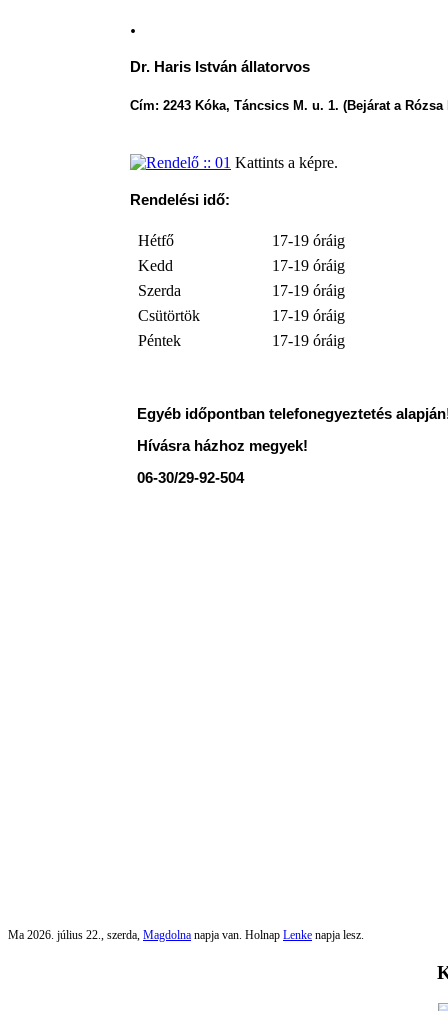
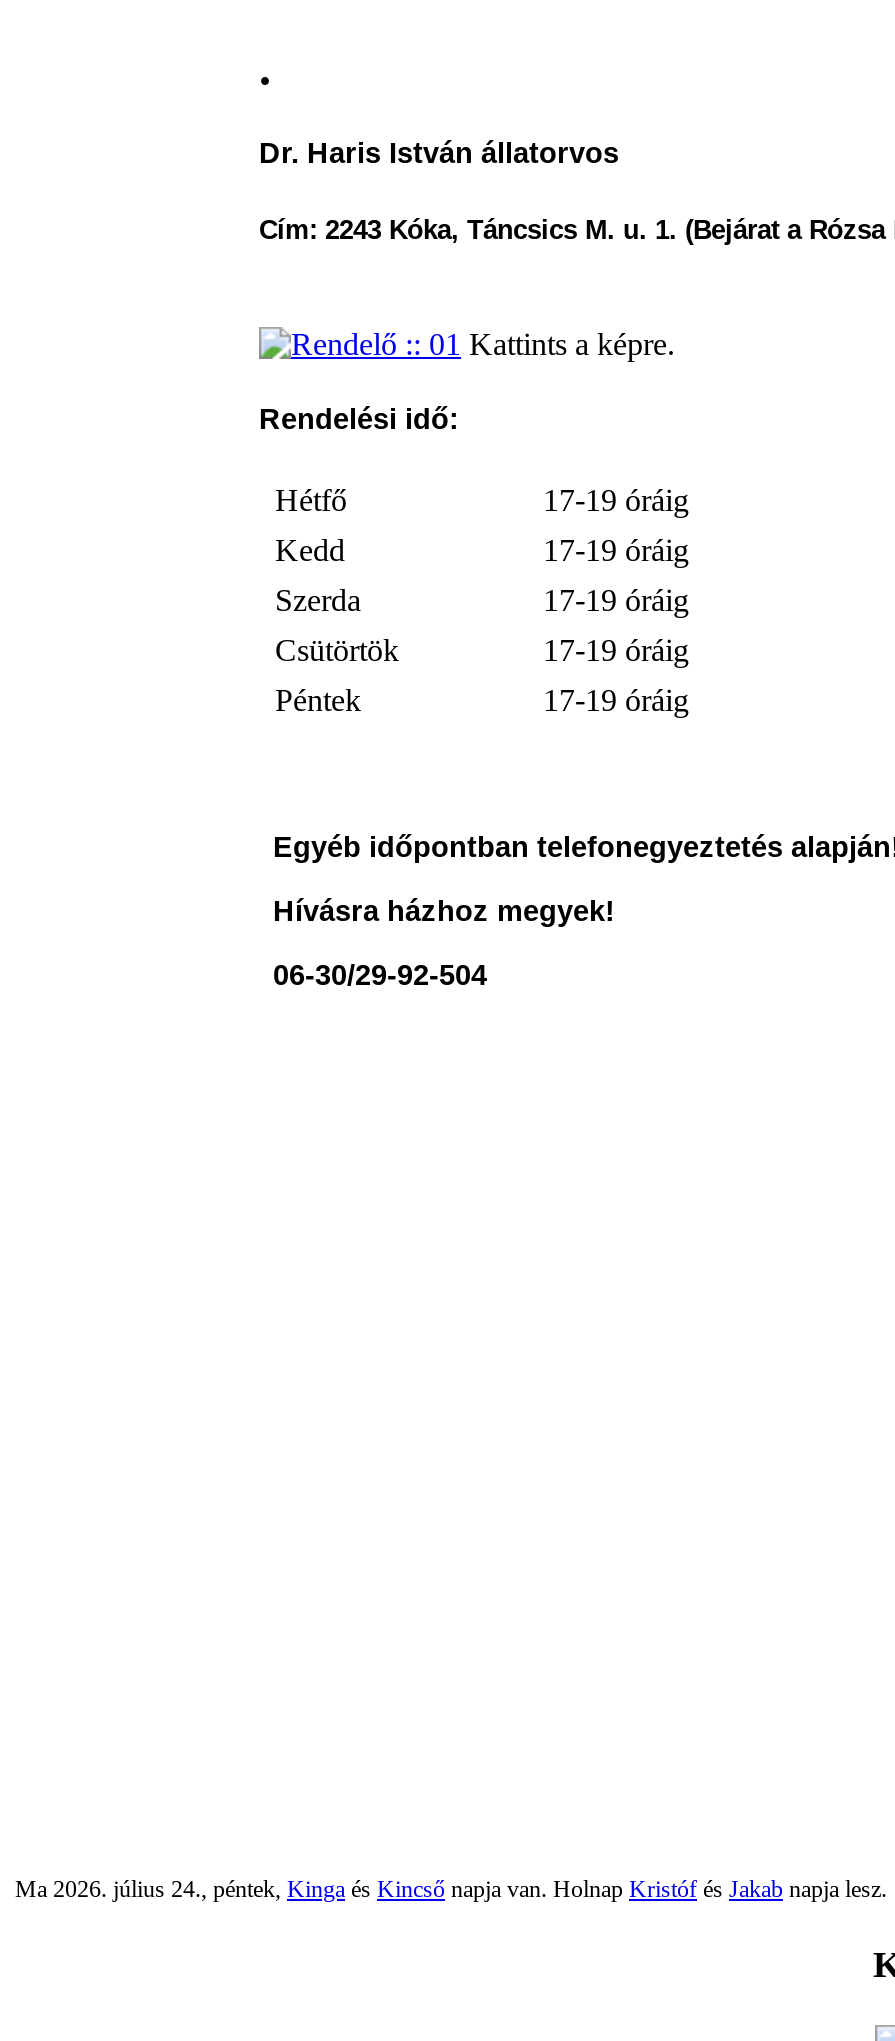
[8,928,364,942] Ma 2026. július 22., szerda, Magdolna napja van. Holnap Lenke napja lesz. -> [15,1876,887,1904] Ma 2026. július 24., péntek, Kinga és Kincső napja van. Holnap Kristóf és Jakab napja lesz.

